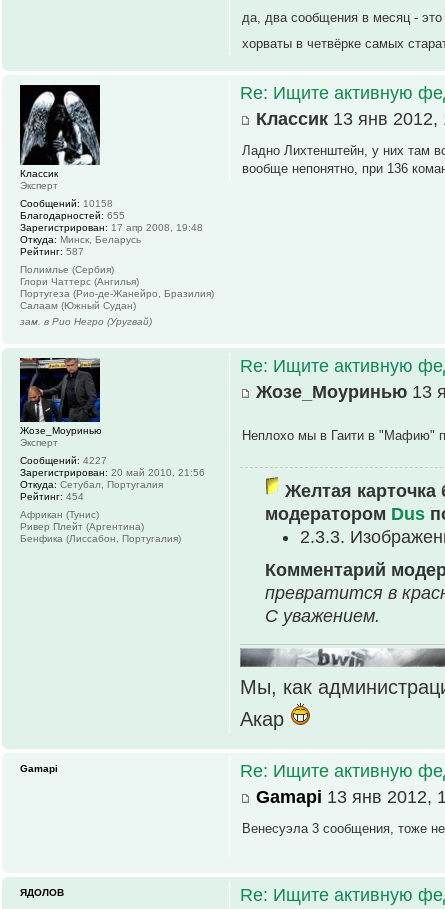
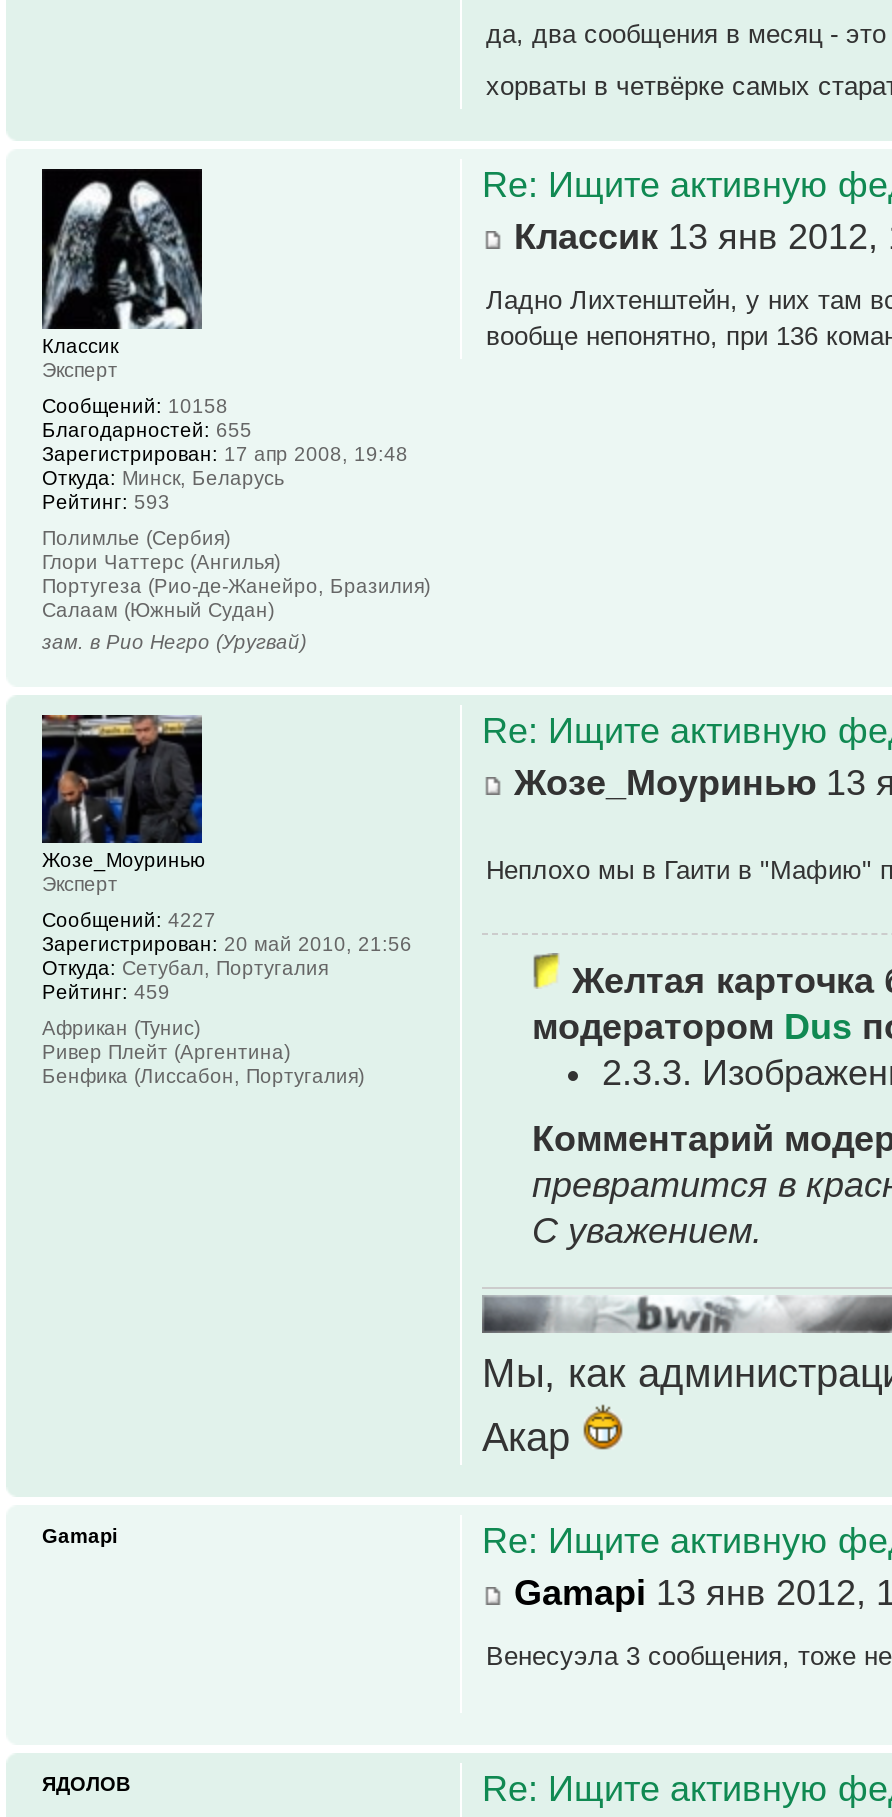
[20,245,84,256] Рейтинг: 587 -> [42,490,170,512] Рейтинг: 593
[20,490,84,501] Рейтинг: 454 -> [42,980,170,1002] Рейтинг: 459

